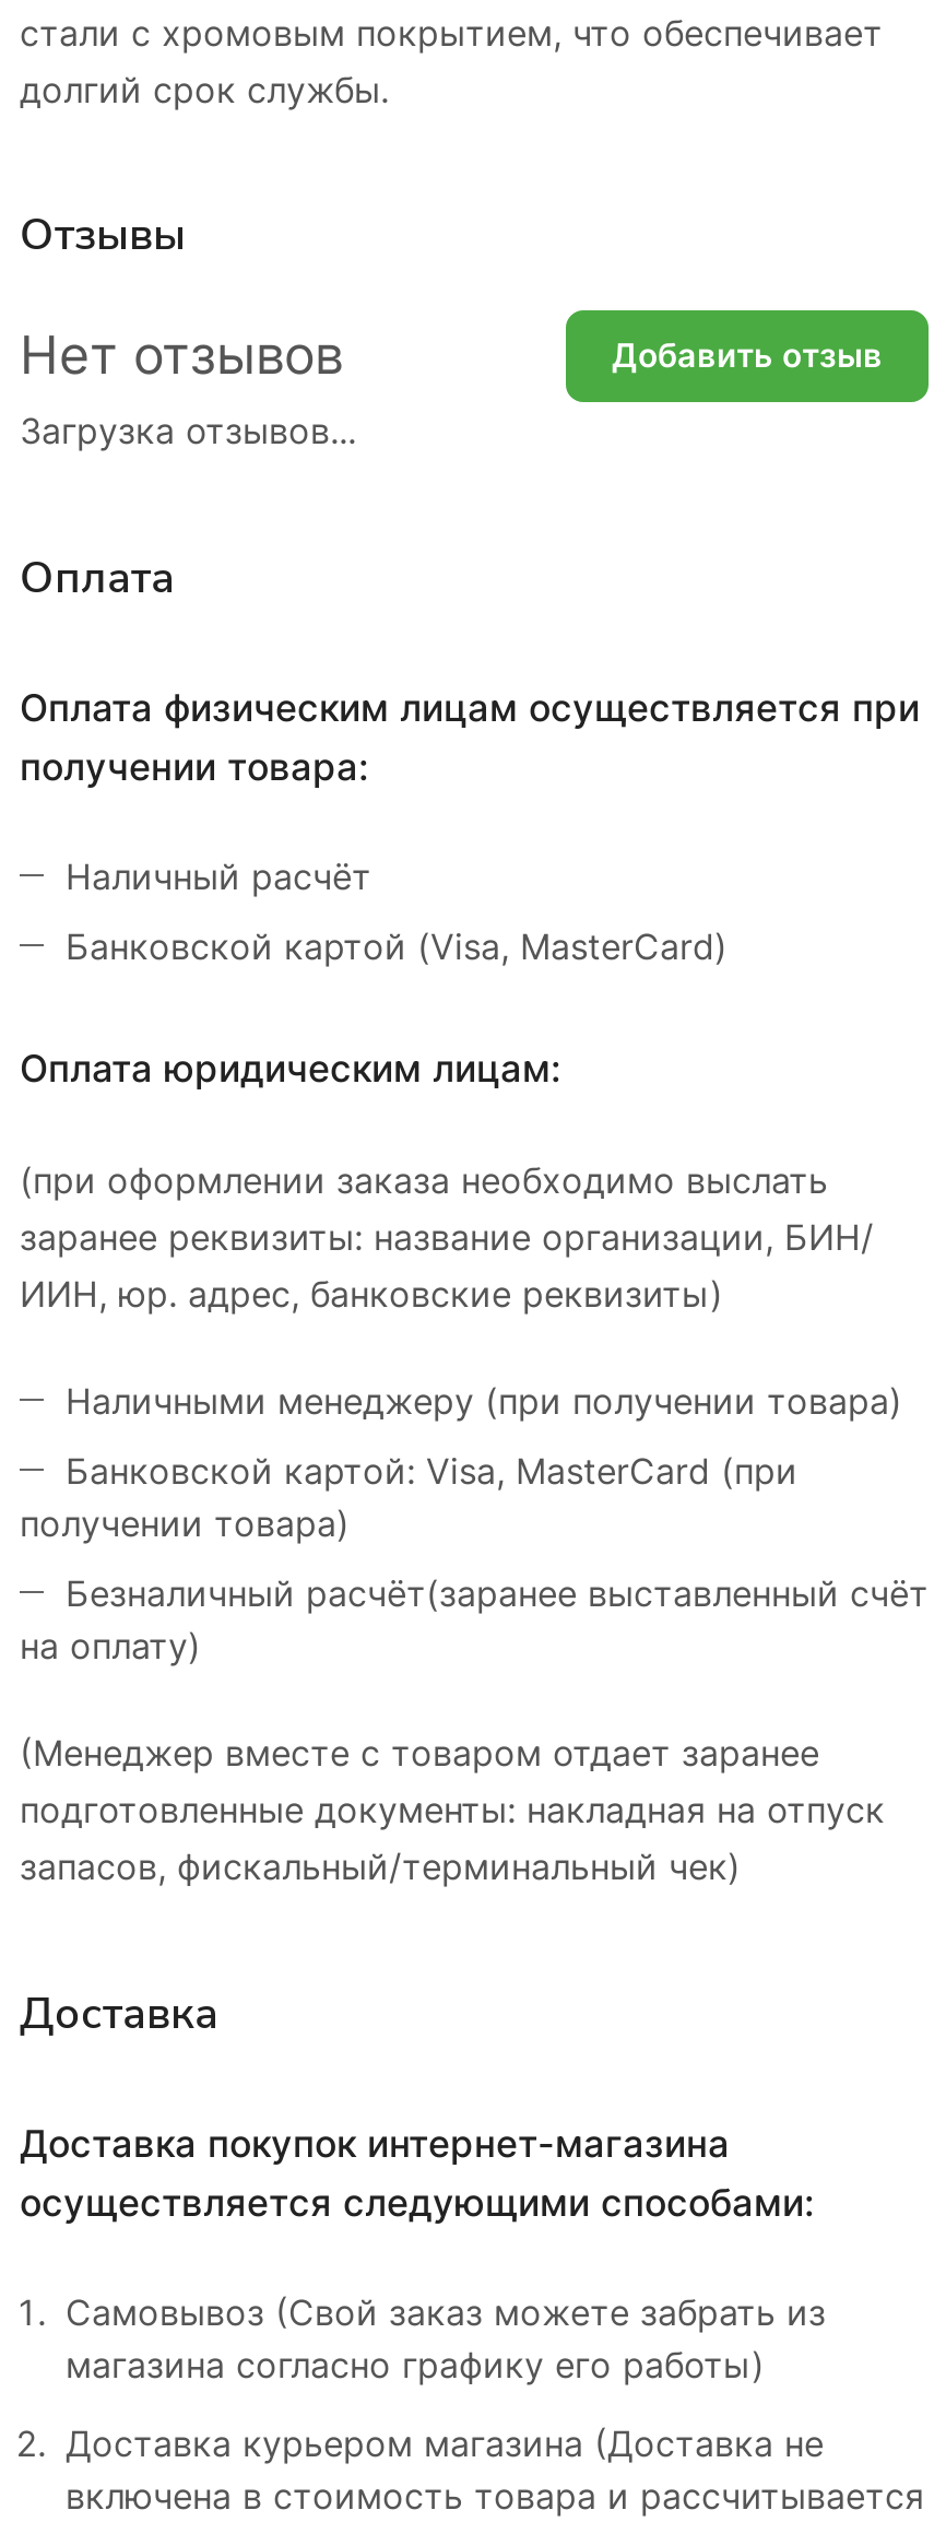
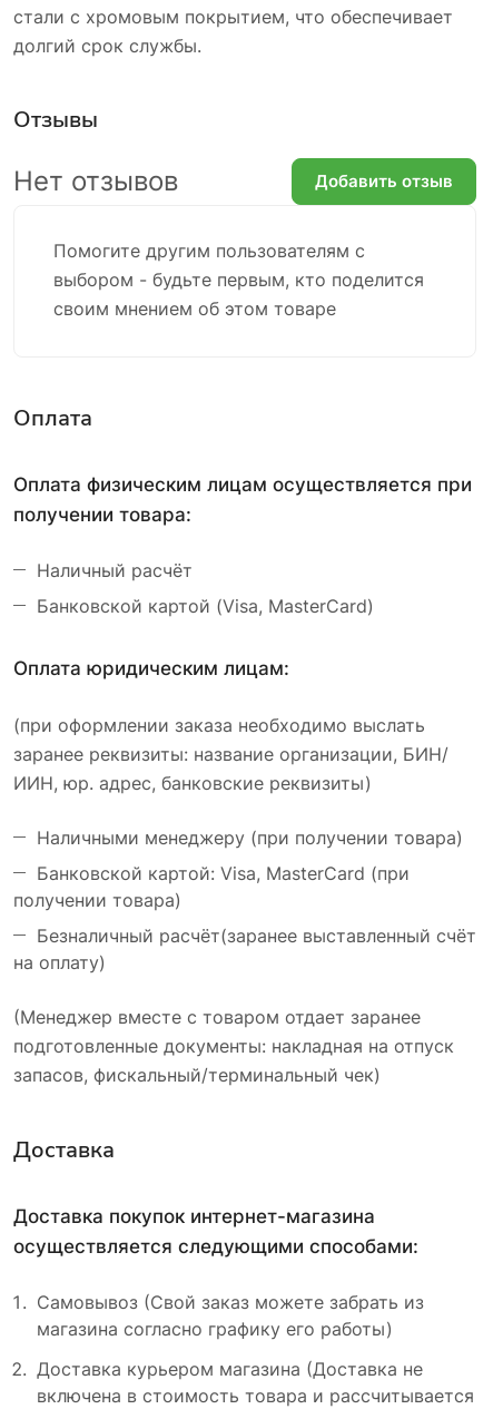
[20,408,356,452] Загрузка отзывов... -> [53,239,424,319] Помогите другим пользователям с | выбором - будьте первым, кто поделится | своим мнением об этом товаре

